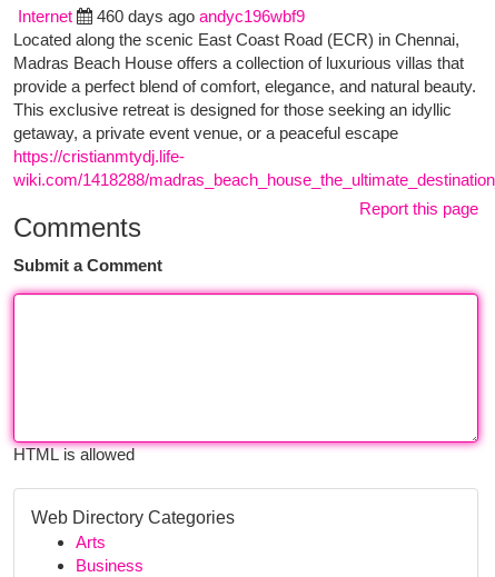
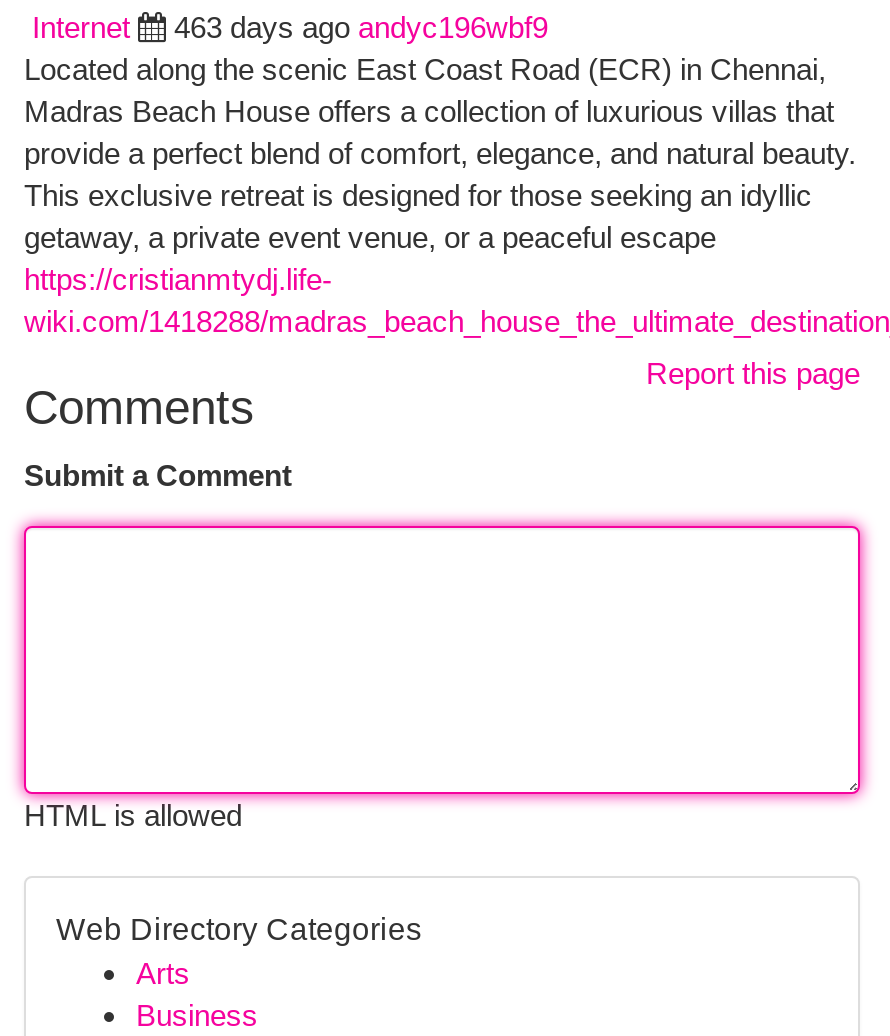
[97,7,305,26] 460 days ago andyc196wbf9 -> [174,10,548,44] 463 days ago andyc196wbf9

